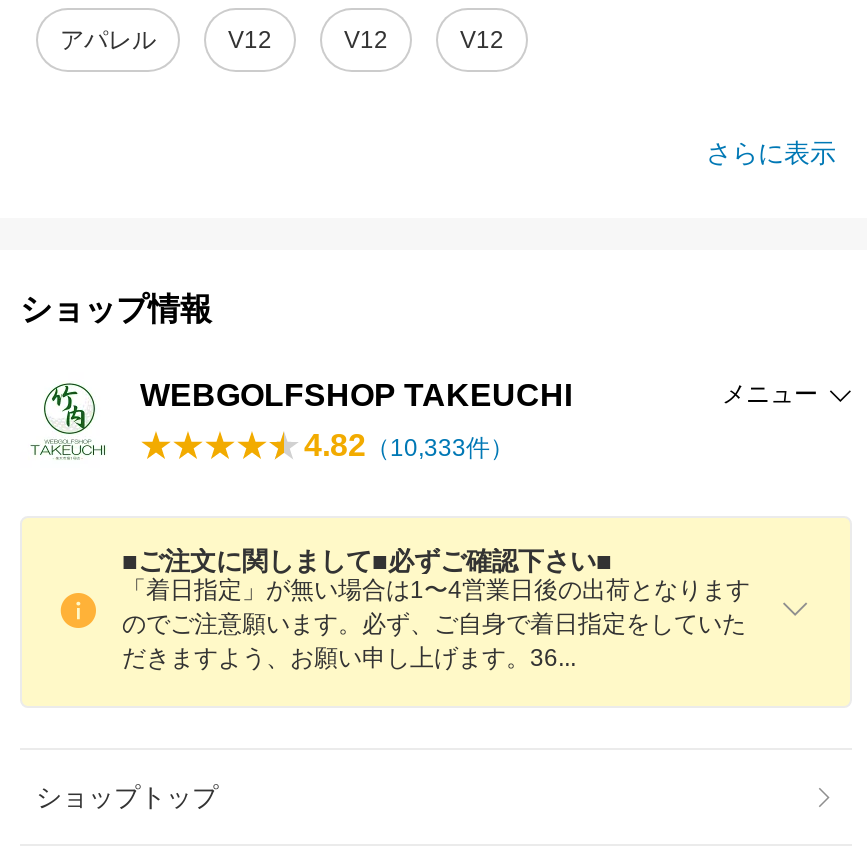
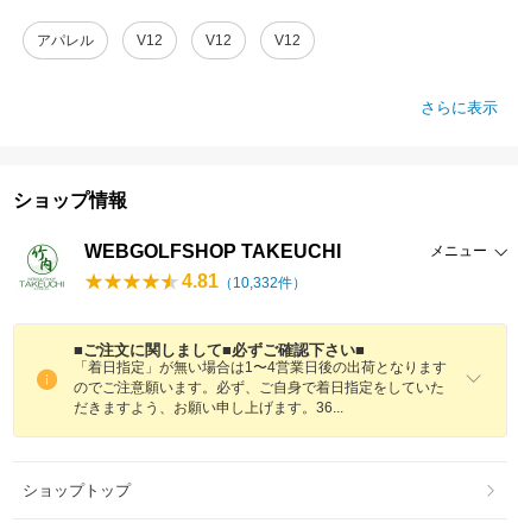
[304,428,514,462] 4.82（10,333件） -> [182,271,307,291] 4.81（10,332件）

